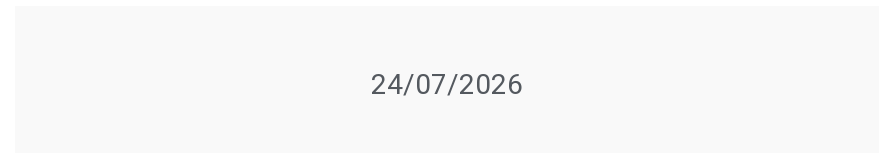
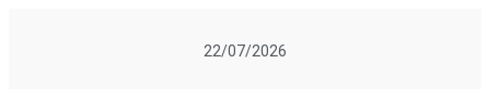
[371,68,523,100] 24/07/2026 -> [204,42,287,60] 22/07/2026

